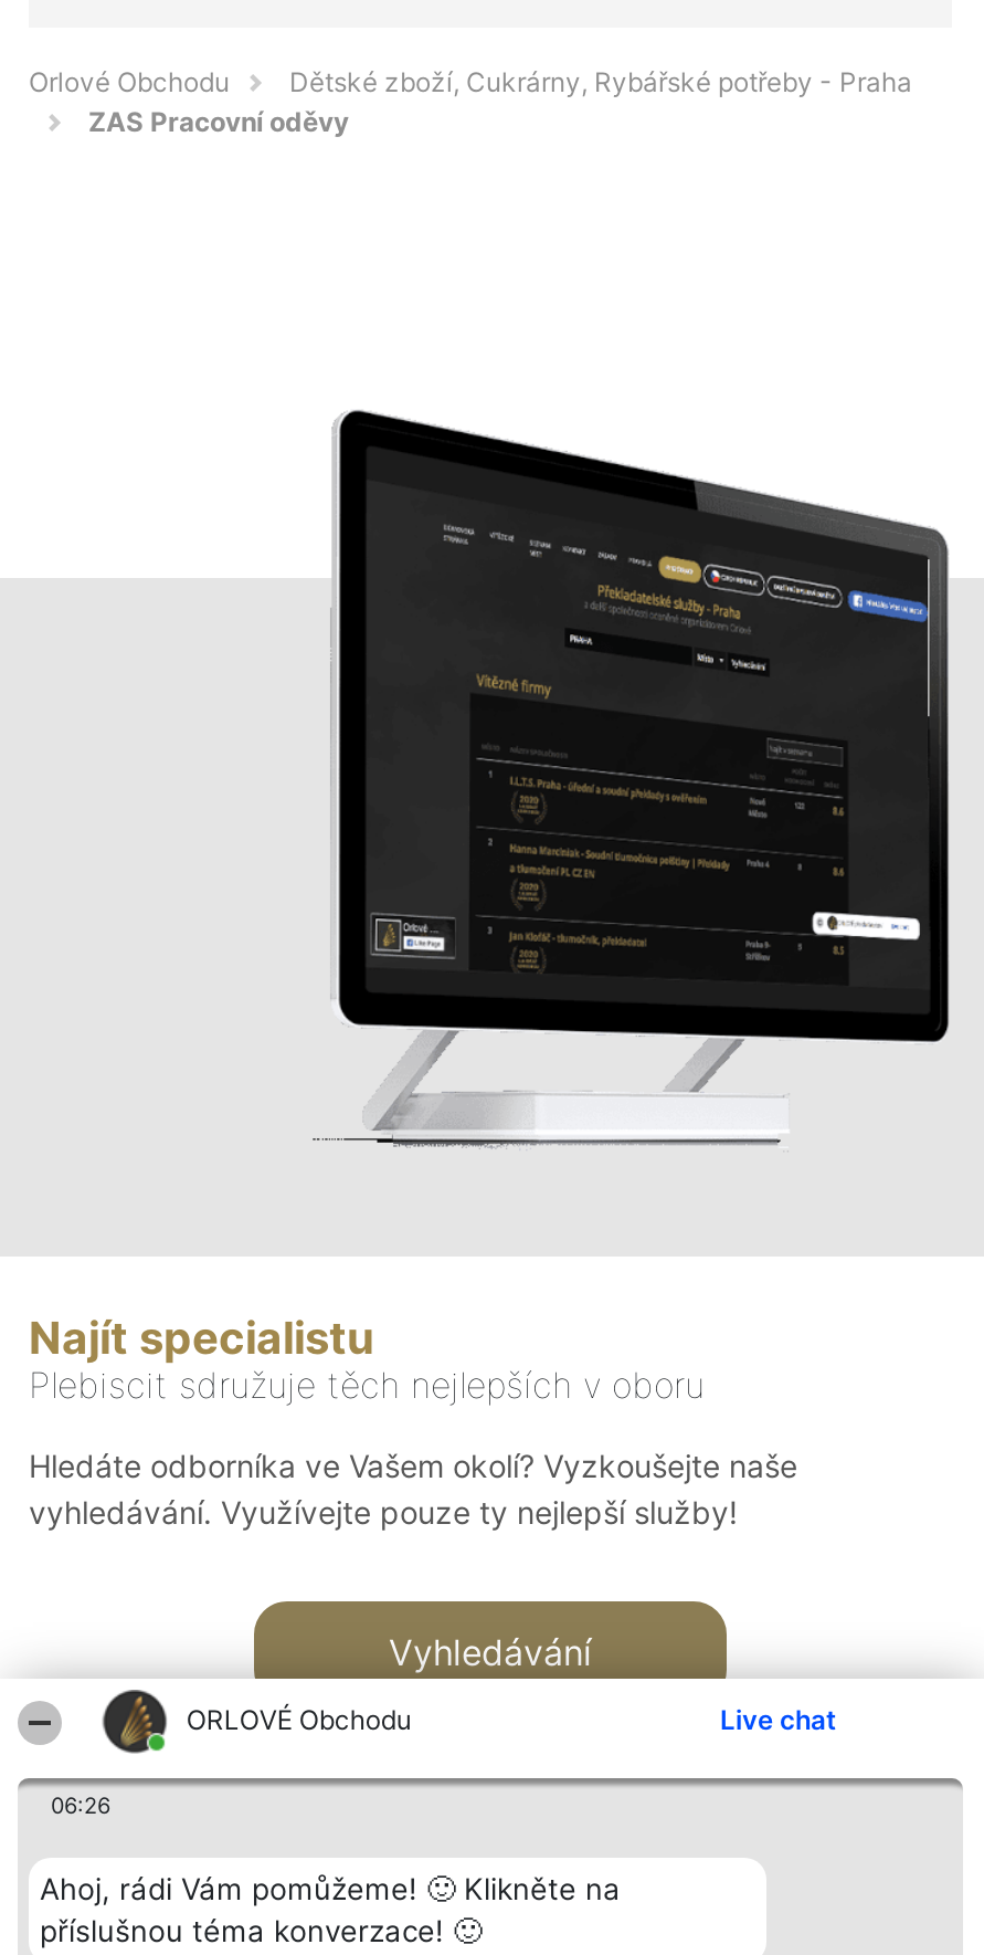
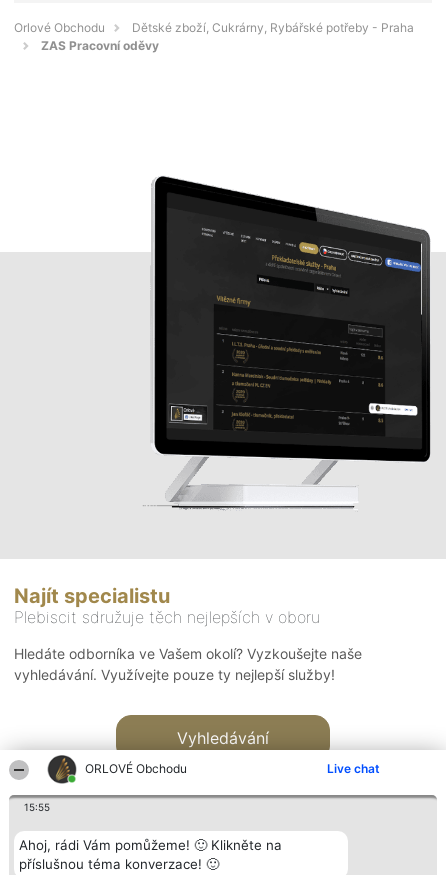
[51,1791,110,1818] 06:26 -> [24,801,50,813] 15:55

